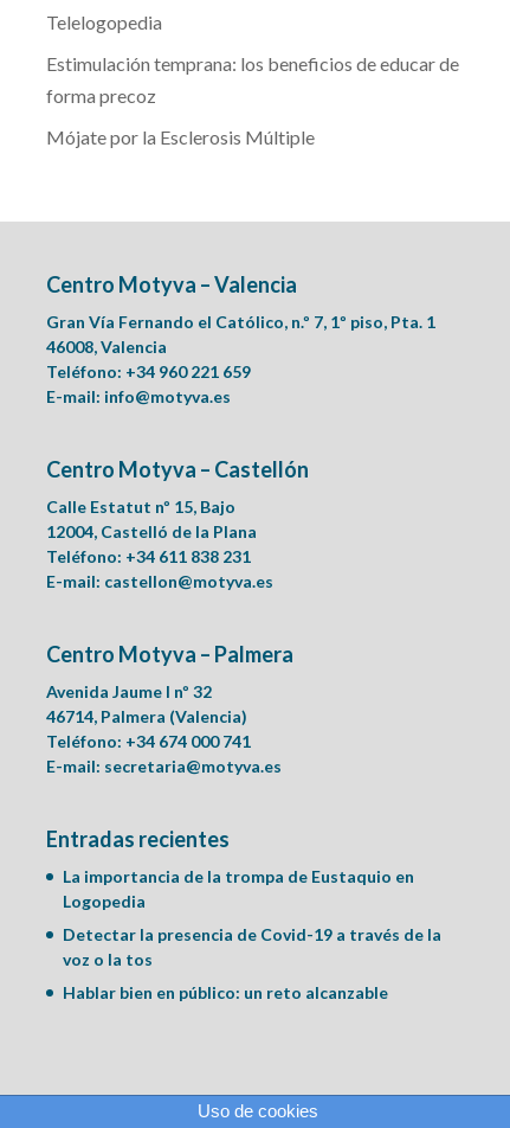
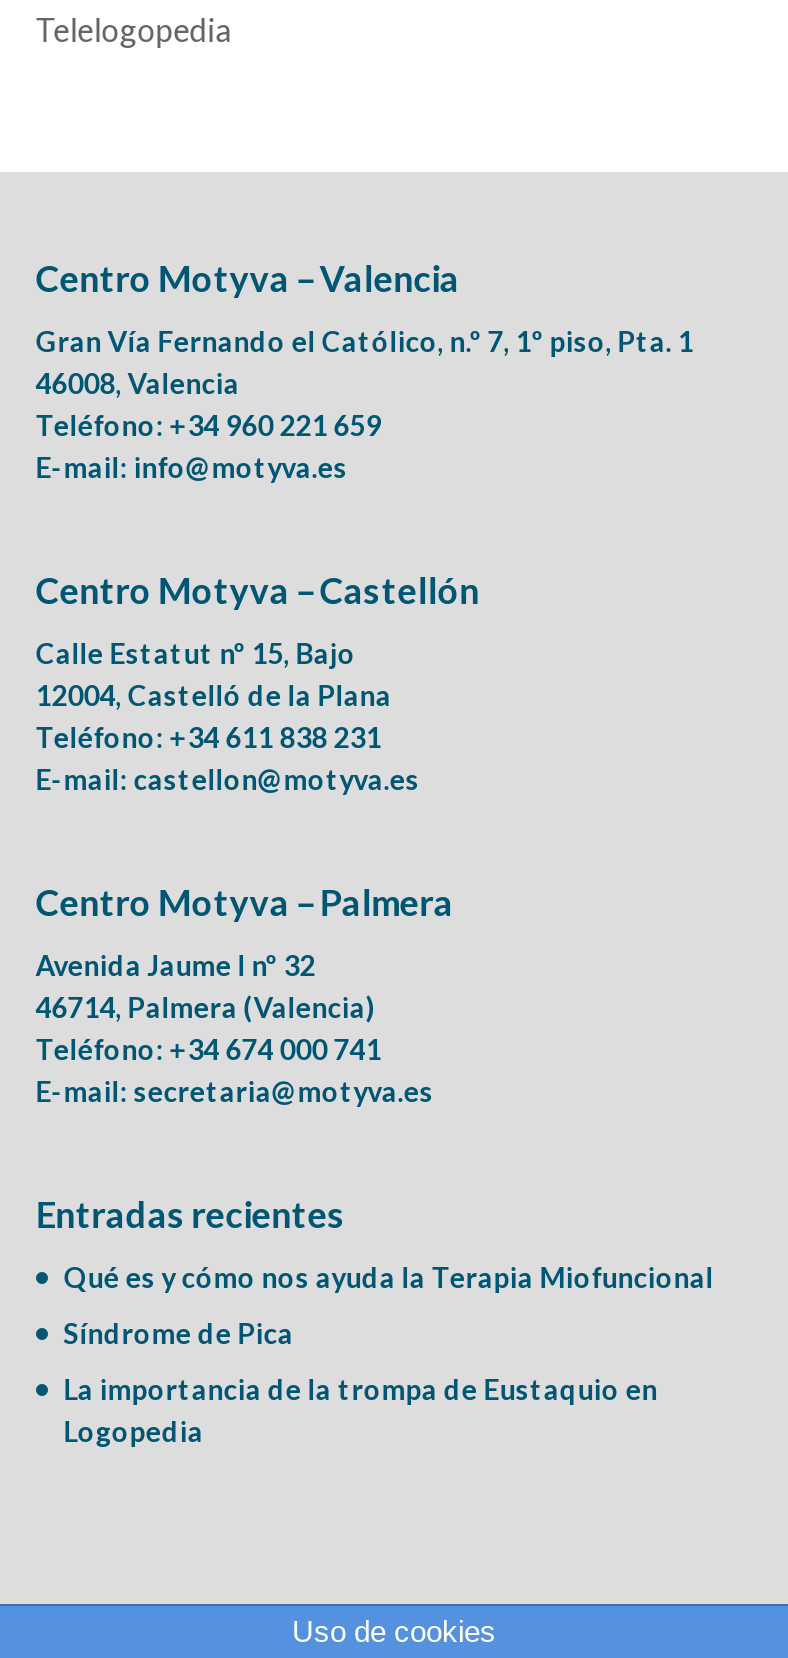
[46,52,459,148] Estimulación temprana: los beneficios de educar de | forma precoz | Mójate por la Esclerosis Múltiple -> none
none -> [64,1261,714,1351] Qué es y cómo nos ayuda la Terapia Miofuncional | Síndrome de Pica
[62,925,441,1003] Detectar la presencia de Covid-19 a través de la | voz o la tos | Hablar bien en público: un reto alcanzable -> none

